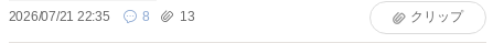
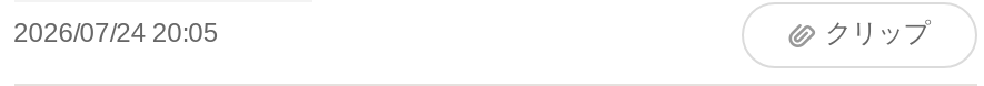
[8,9,195,24] 2026/07/21 22:35 | 8 | 13 -> [13,18,218,49] 2026/07/24 20:05

